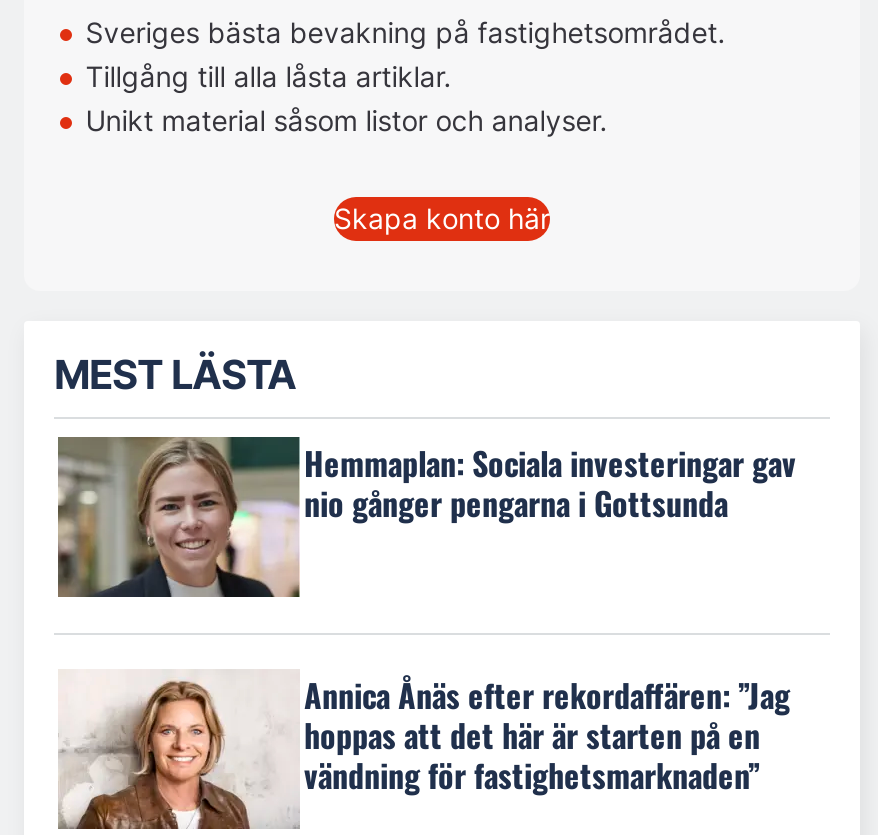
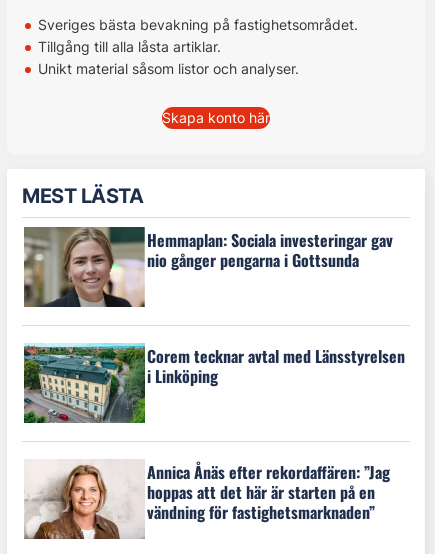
none -> [23,343,405,423] [image] | Corem tecknar avtal med Länsstyrelsen | i Linköping

